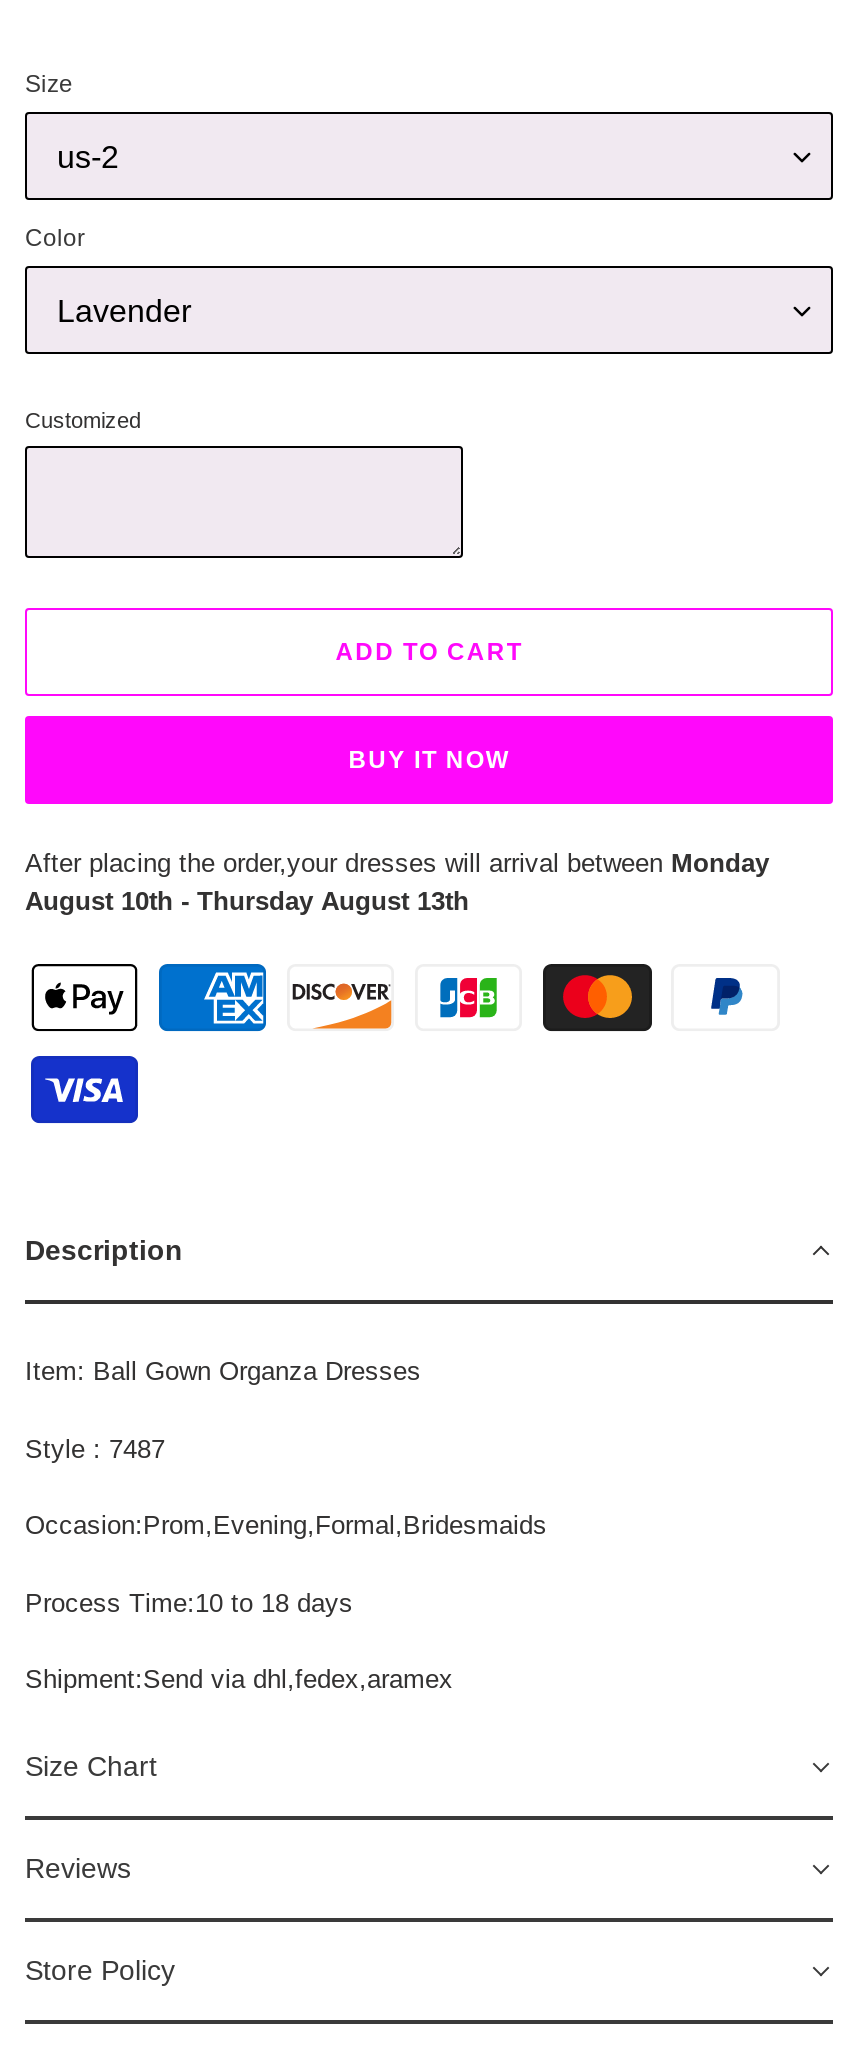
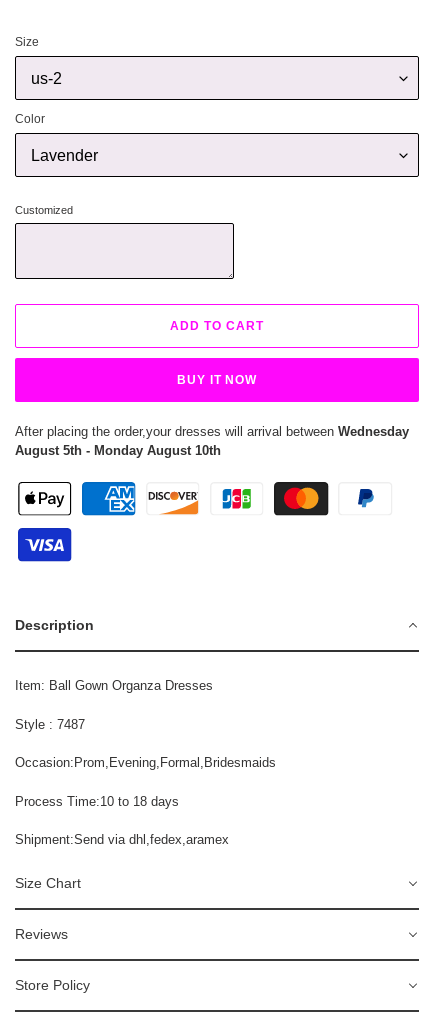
[25,848,769,878] After placing the order,your dresses will arrival between Monday -> [15,424,409,439] After placing the order,your dresses will arrival between Wednesday
[25,886,469,916] August 10th - Thursday August 13th -> [15,443,221,458] August 5th - Monday August 10th

